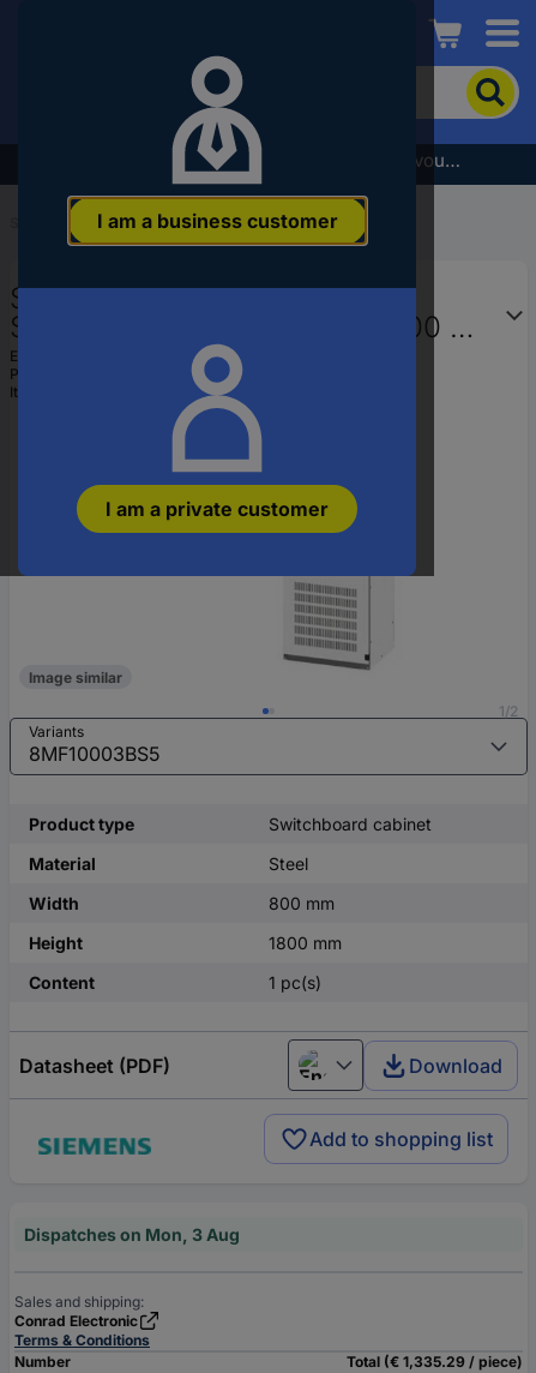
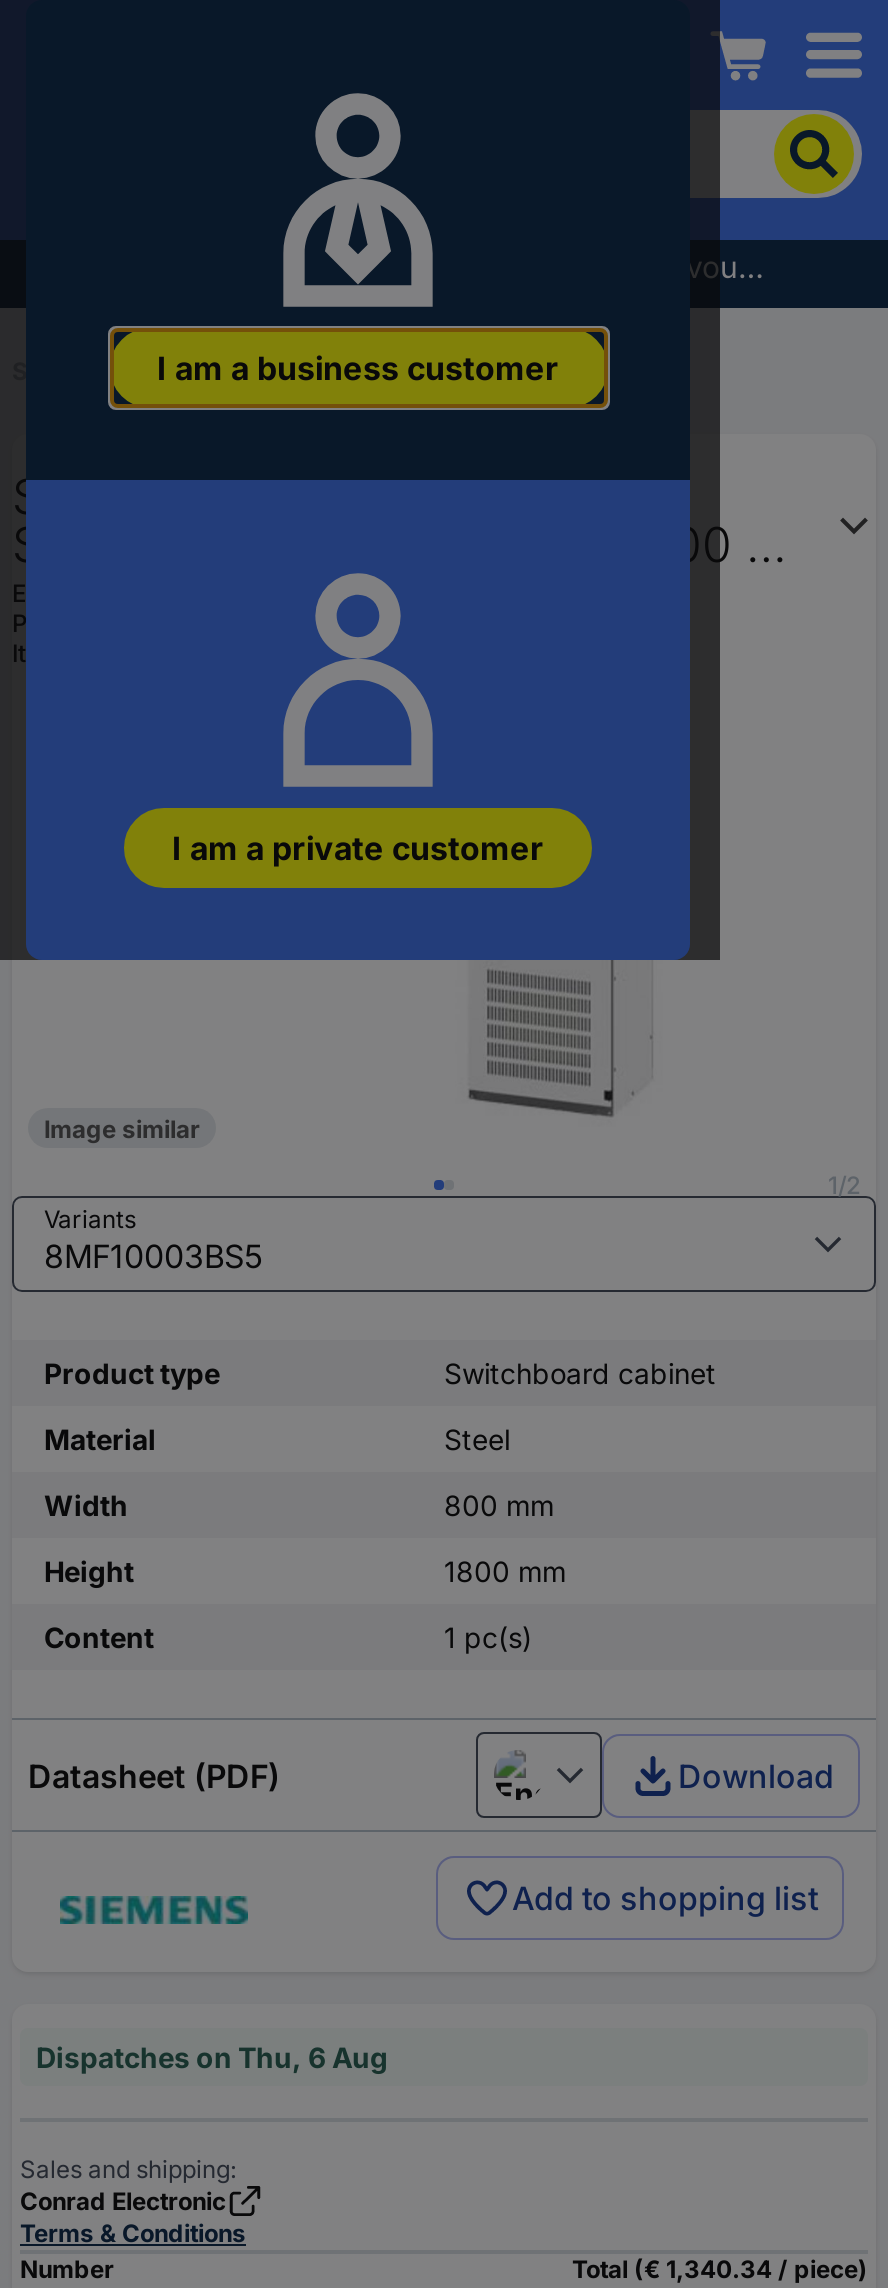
[24,1224,240,1245] Dispatches on Mon, 3 Aug -> [36,2040,388,2074] Dispatches on Thu, 6 Aug
[347,1353,523,1371] Total (€ 1,335.29 / piece) -> [572,2254,868,2284] Total (€ 1,340.34 / piece)

